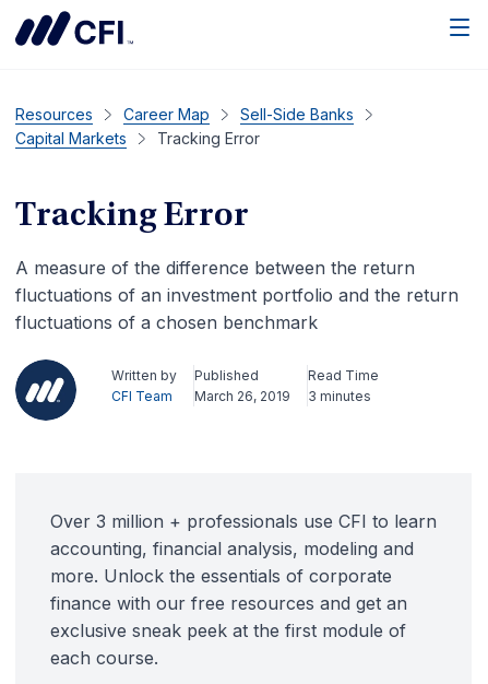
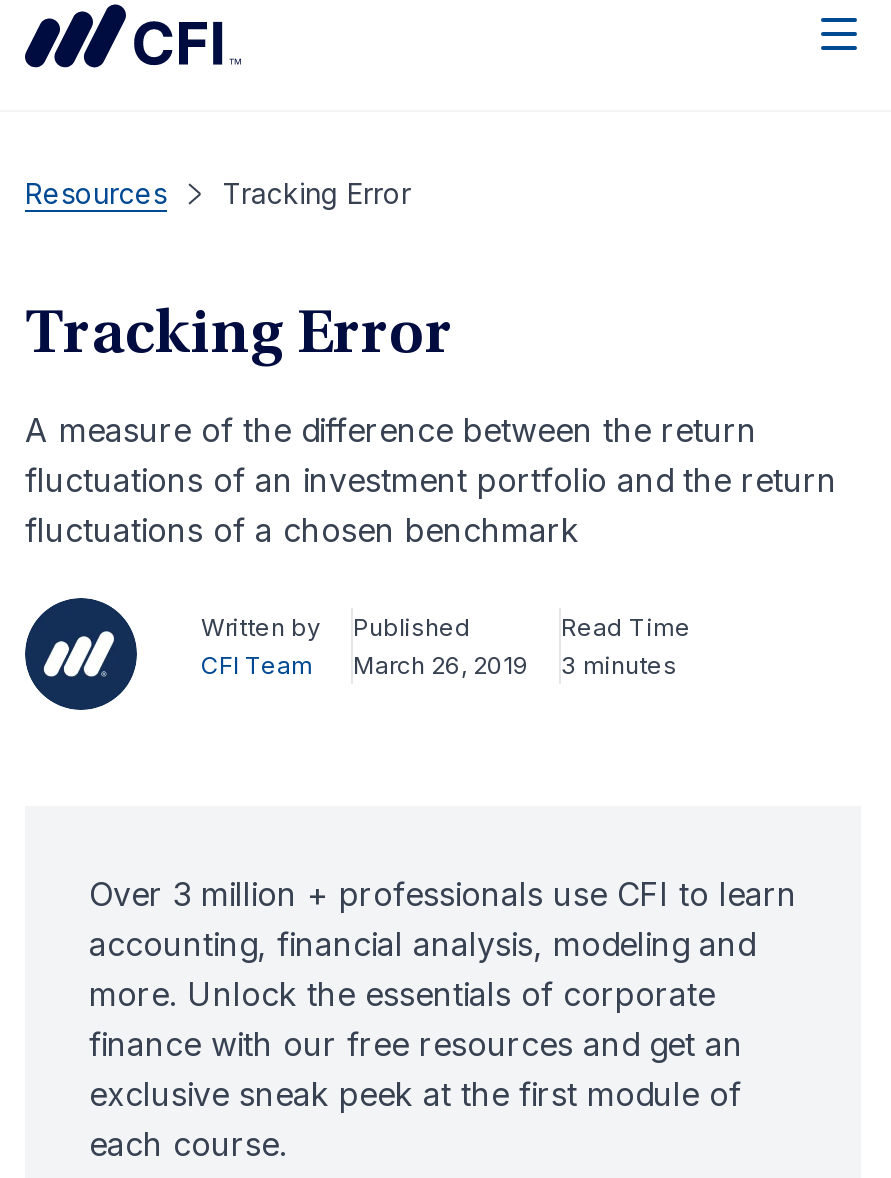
[15,105,354,148] Career Map | Sell-Side Banks | Capital Markets -> none

